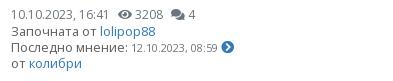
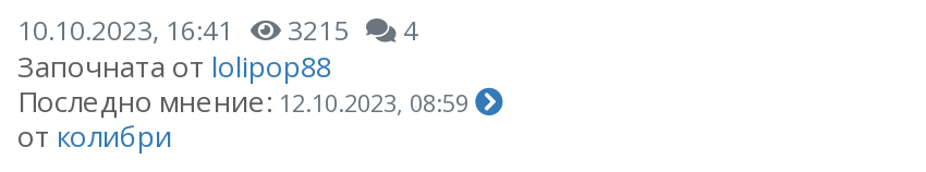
[11,6,195,23] 10.10.2023, 16:41 3208 4 -> [17,12,418,49] 10.10.2023, 16:41 3215 4

